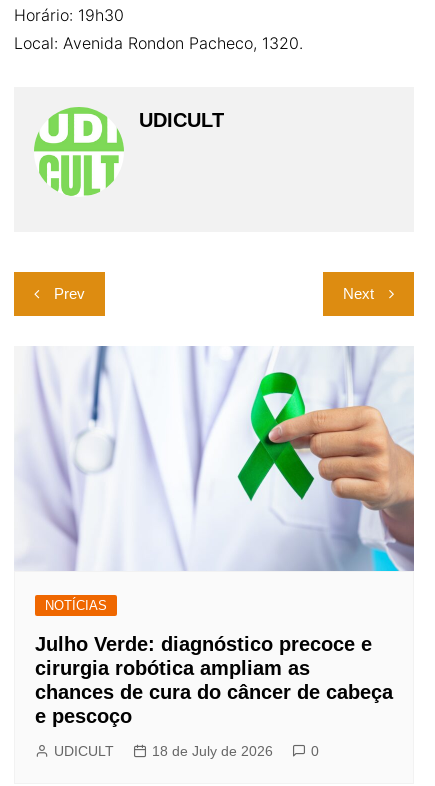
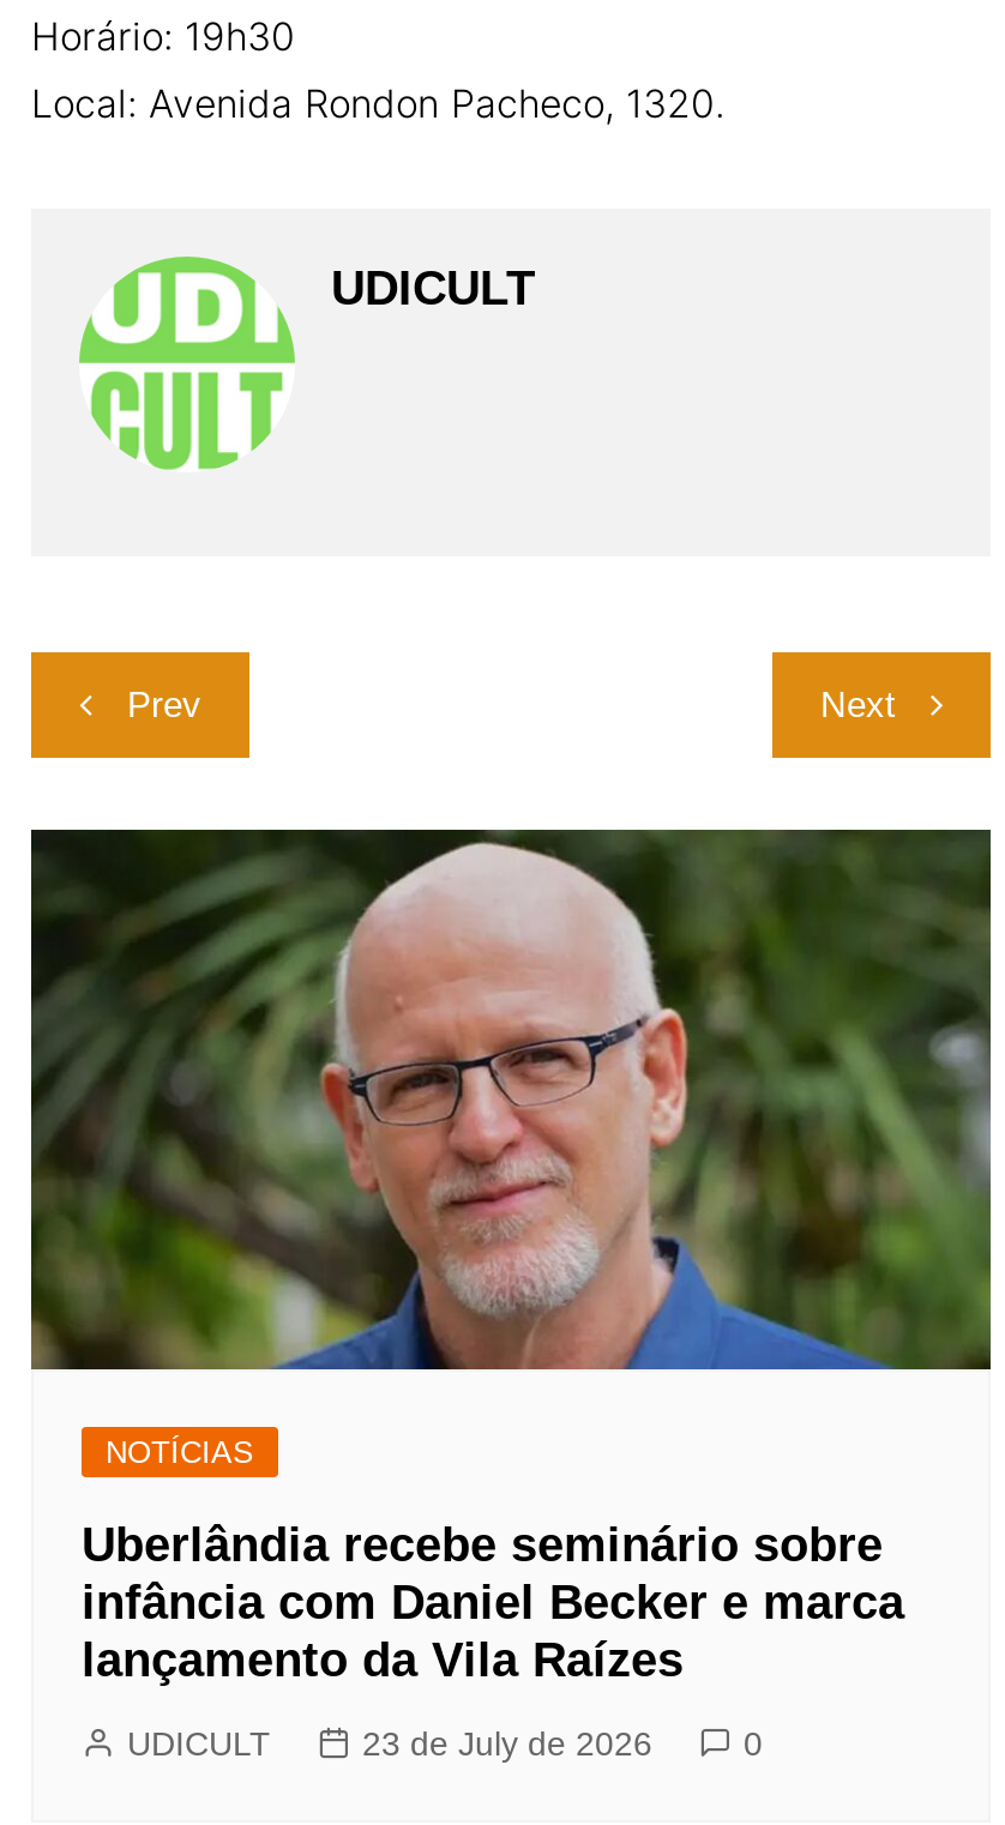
[14,345,415,572] [image] -> [29,827,993,1372] [image]
[35,633,393,727] Julho Verde: diagnóstico precoce e | cirurgia robótica ampliam as | chances de cura do câncer de cabeça | e pescoço -> [82,1518,904,1685] Uberlândia recebe seminário sobre | infância com Daniel Becker e marca | lançamento da Vila Raízes
[152,743,273,759] 18 de July de 2026 -> [362,1724,652,1762] 23 de July de 2026

